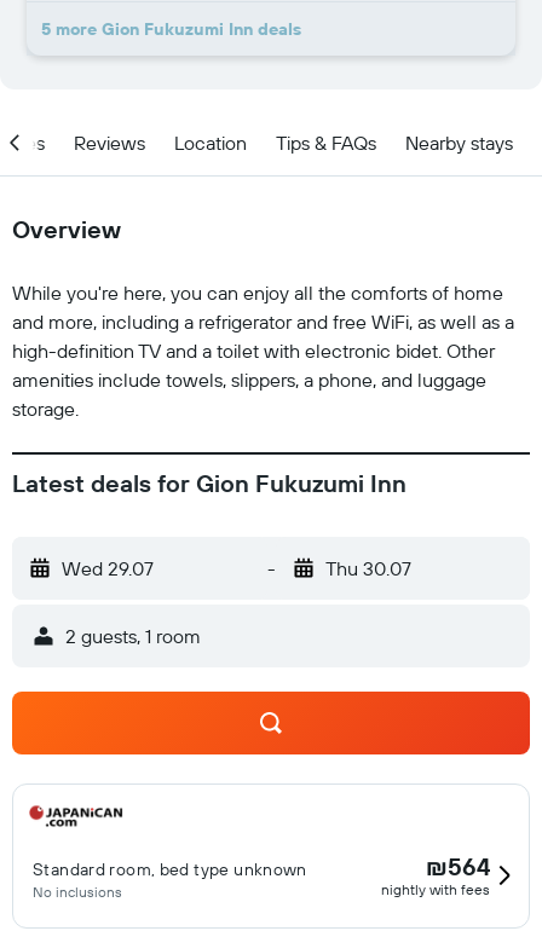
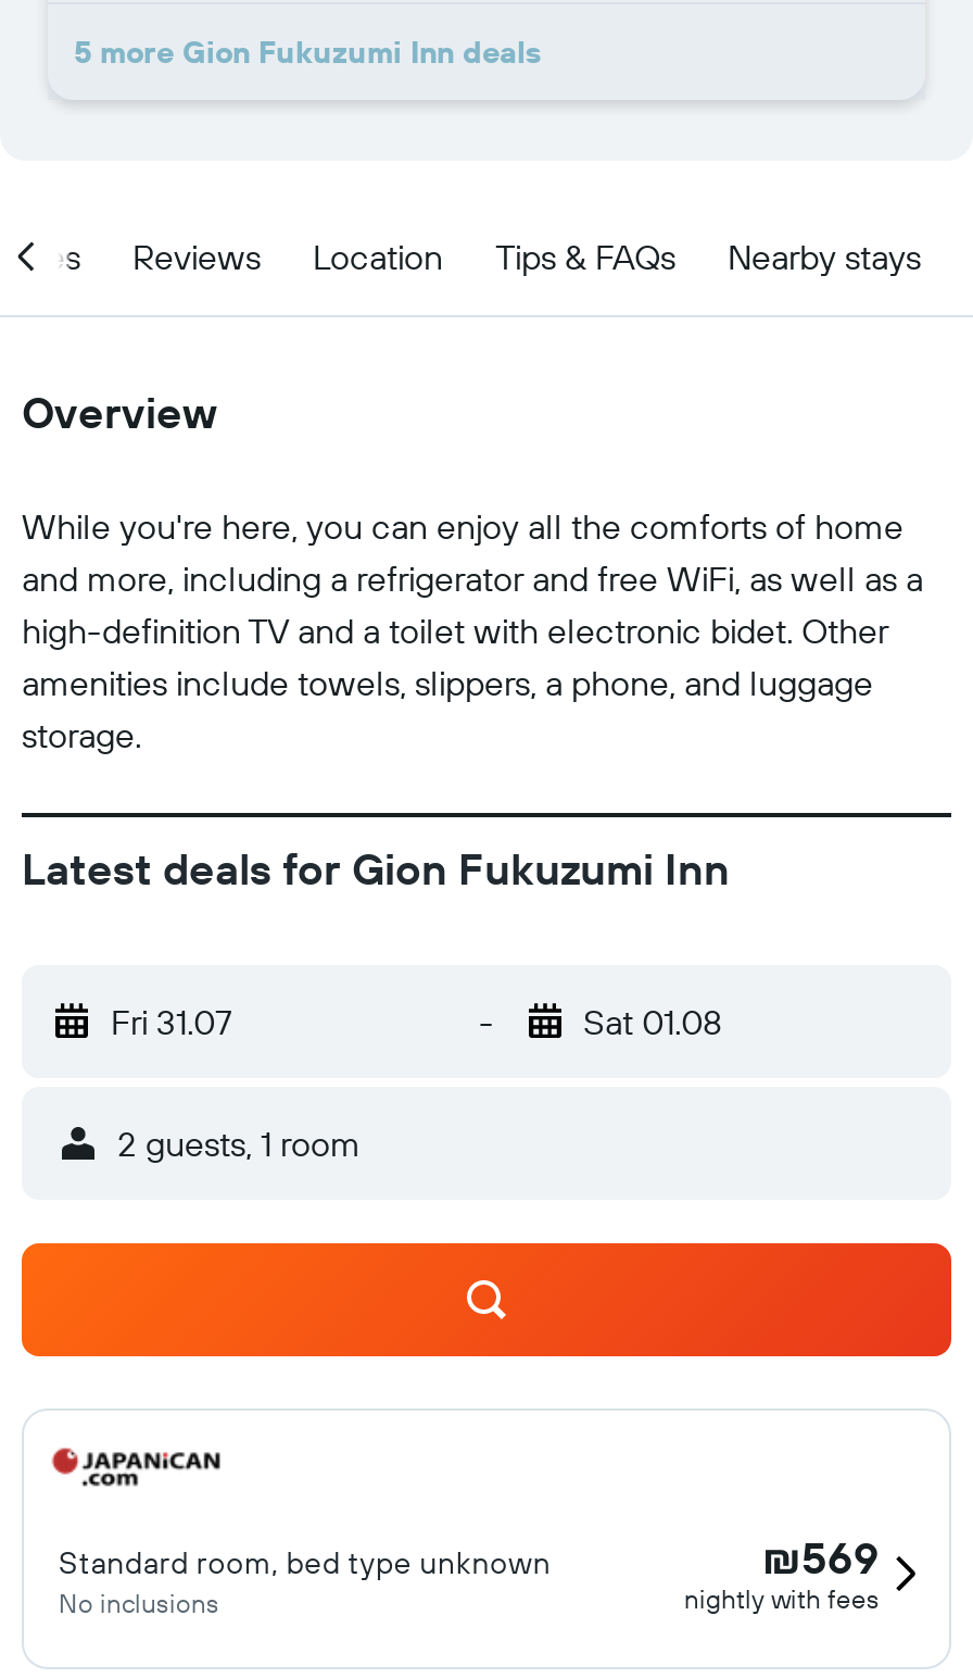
[62,556,154,580] Wed 29.07 -> [111,1000,232,1043] Fri 31.07
[325,556,411,580] Thu 30.07 -> [583,1000,722,1043] Sat 01.08
[426,851,490,881] ₪564 -> [762,1530,880,1585] ₪569

